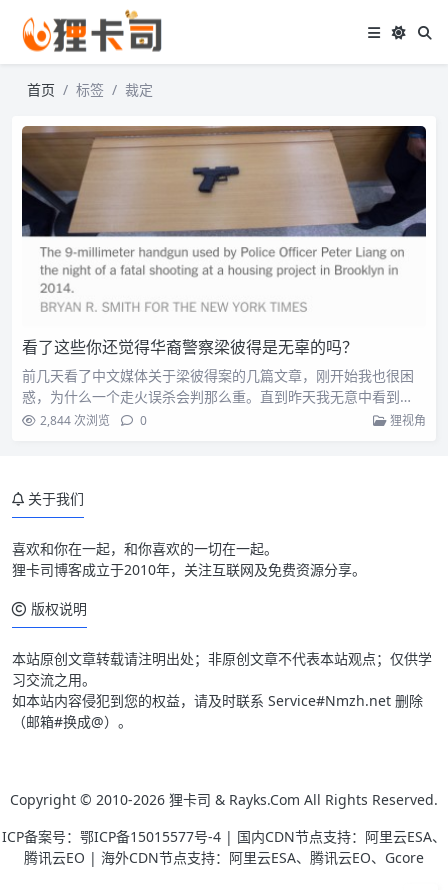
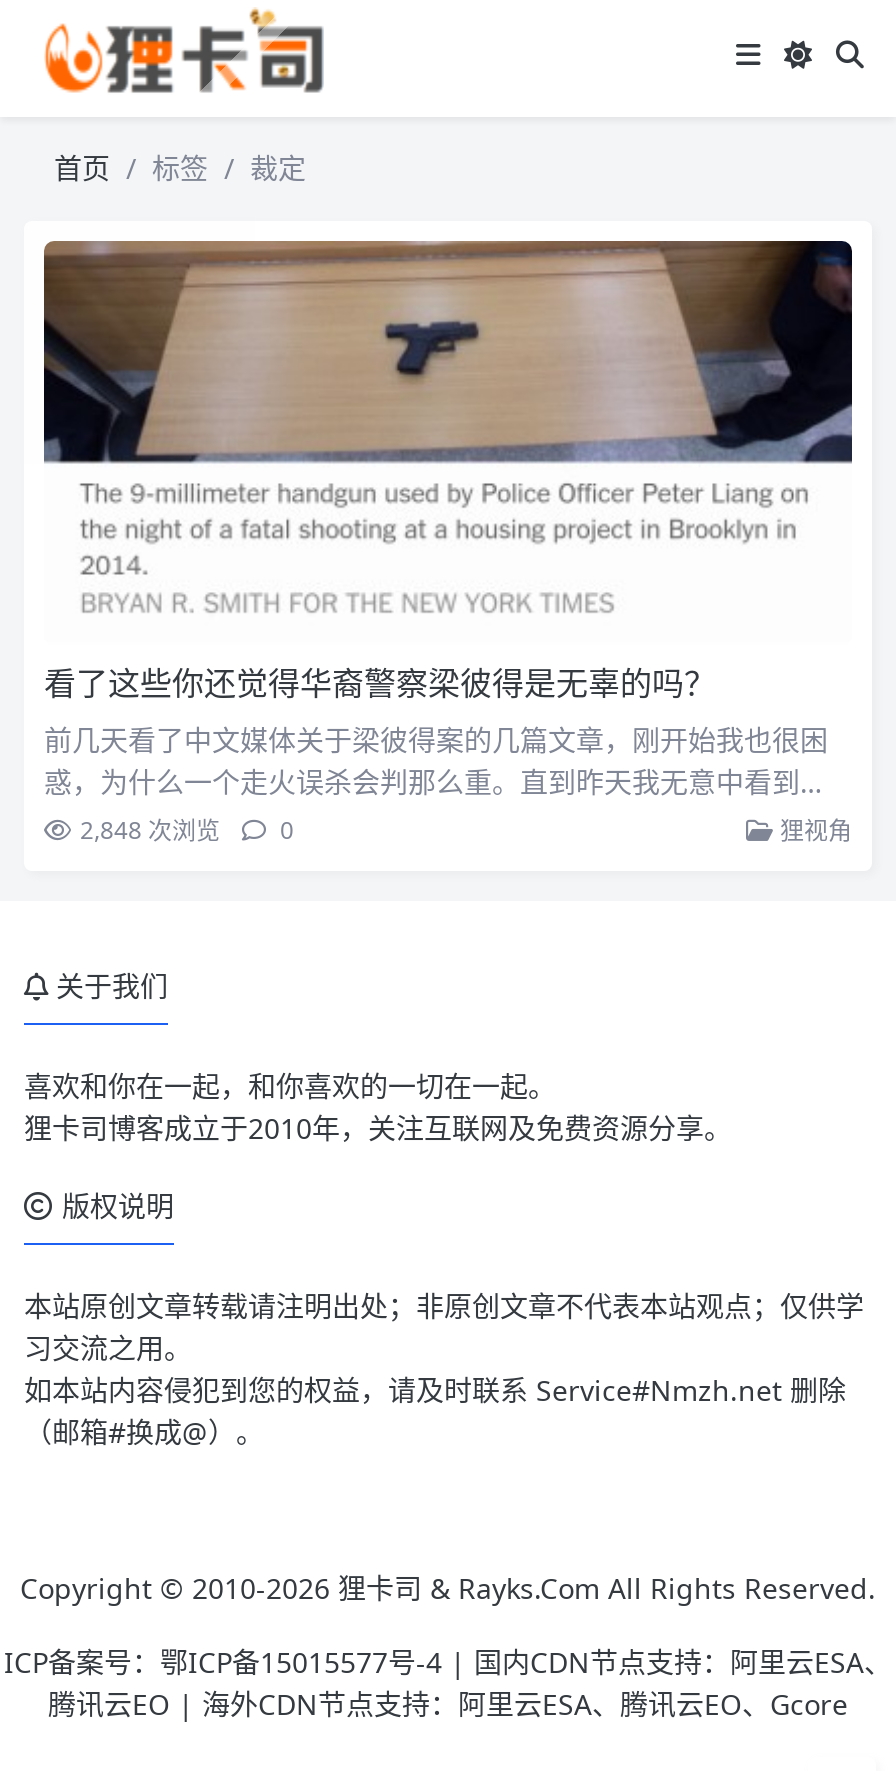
[40,412,147,429] 2,844 次浏览 0 -> [80,813,294,847] 2,848 次浏览 0

